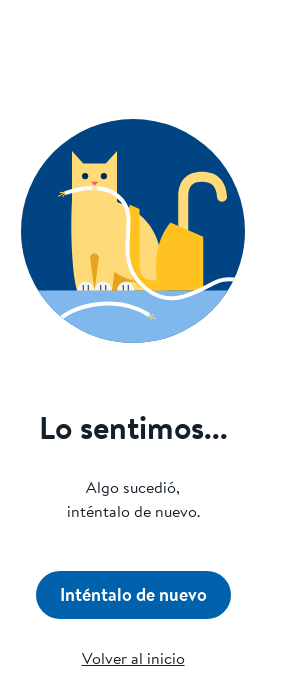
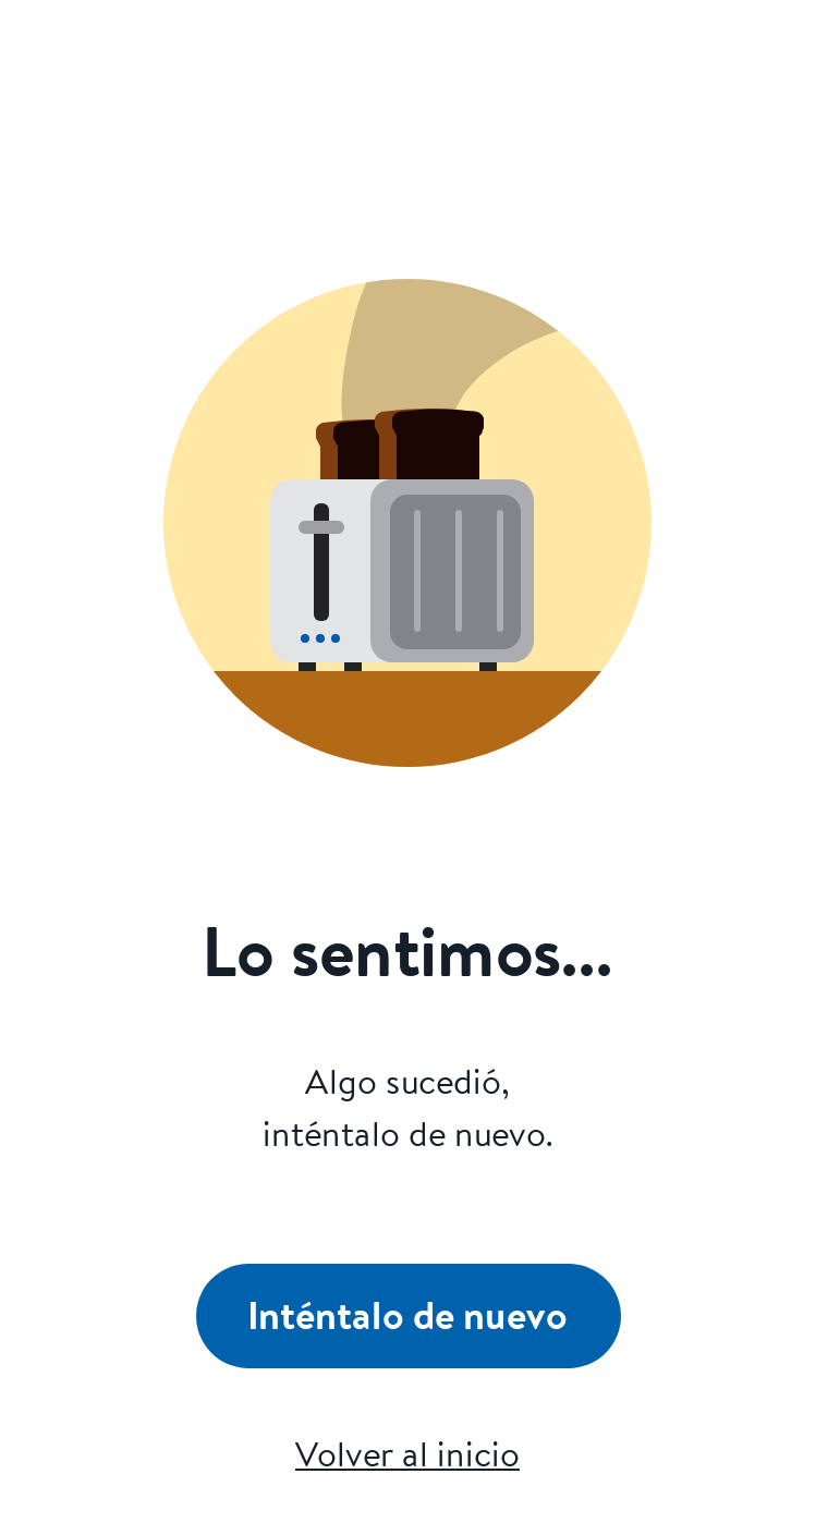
[20,118,246,344] [image] -> [163,279,652,769] [image]

